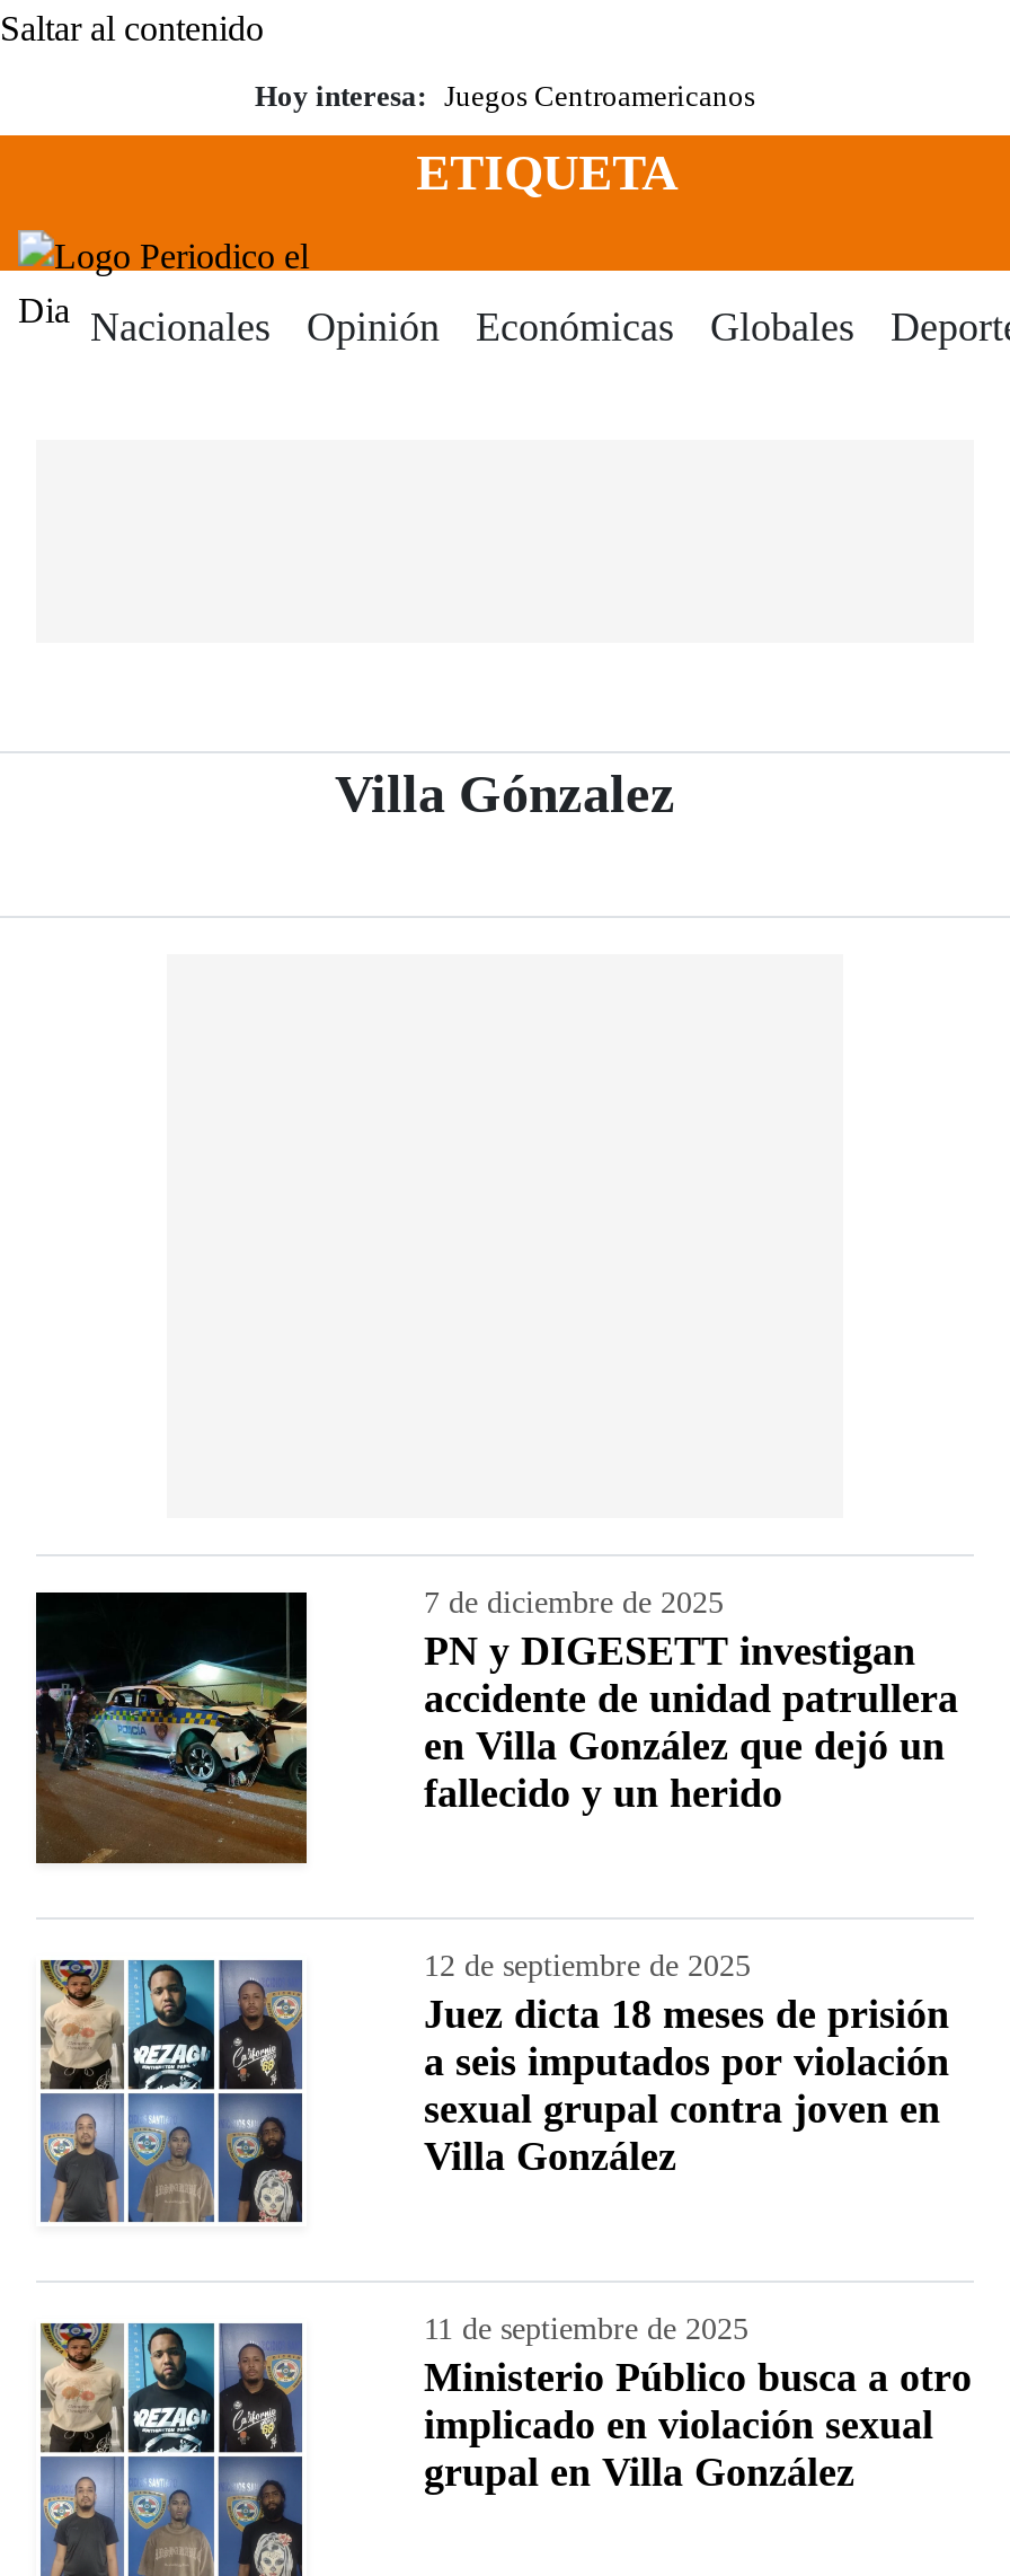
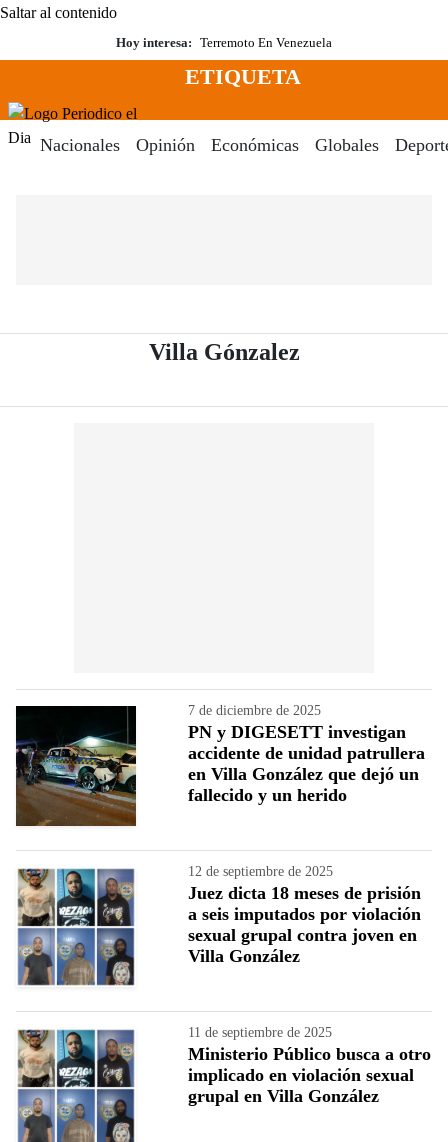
[255,79,755,113] Hoy interesa: Juegos Centroamericanos -> [116,35,332,50] Hoy interesa: Terremoto En Venezuela

